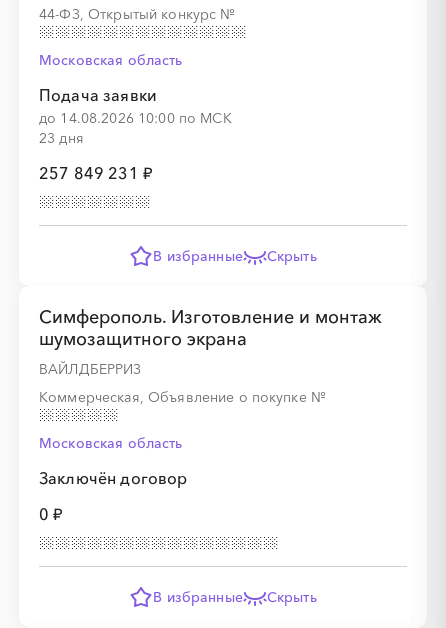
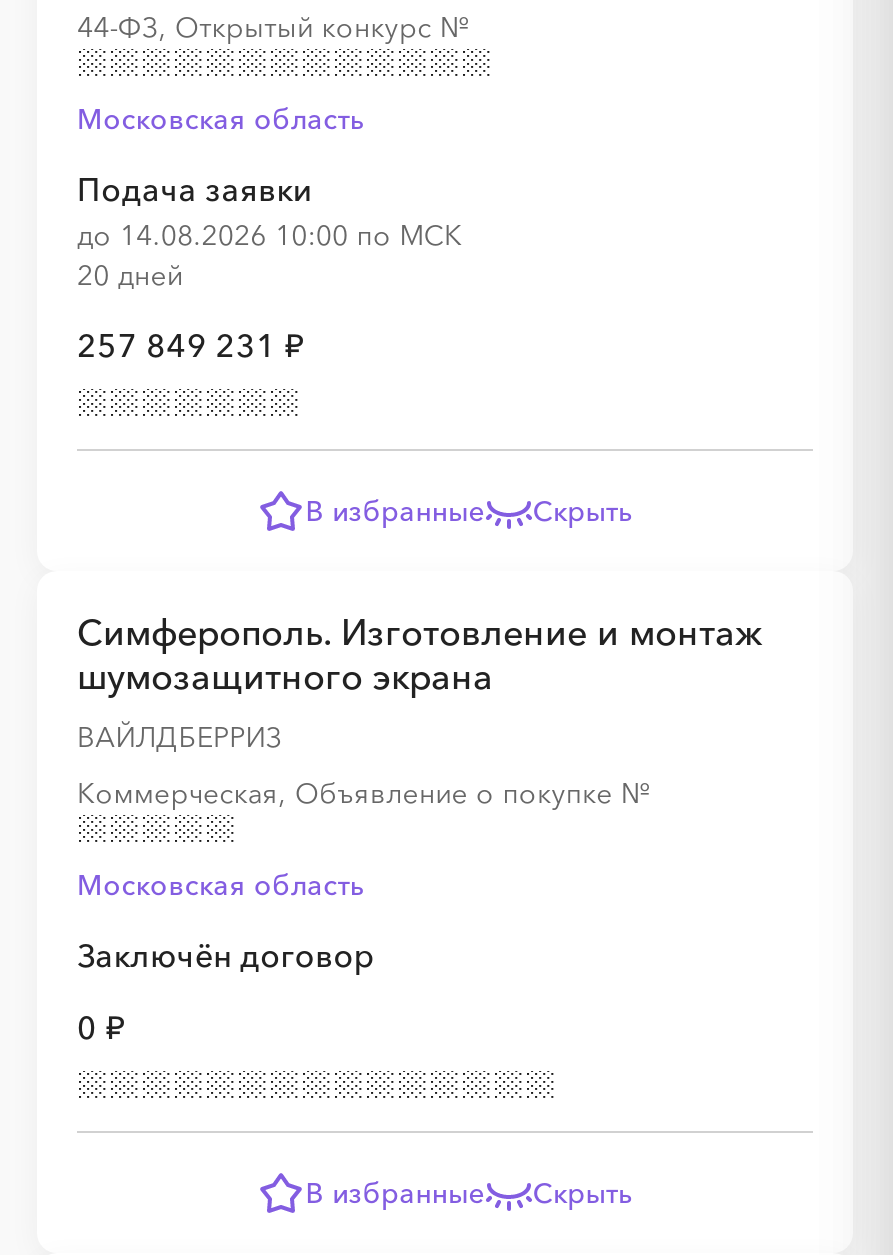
[39,129,84,147] 23 дня -> [77,257,183,293] 20 дней

